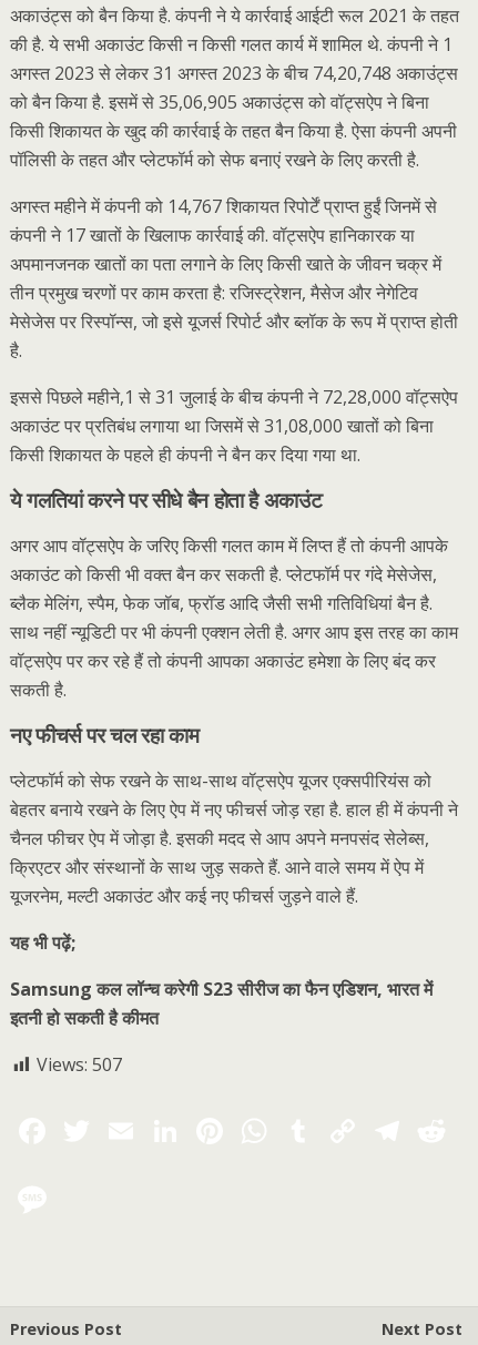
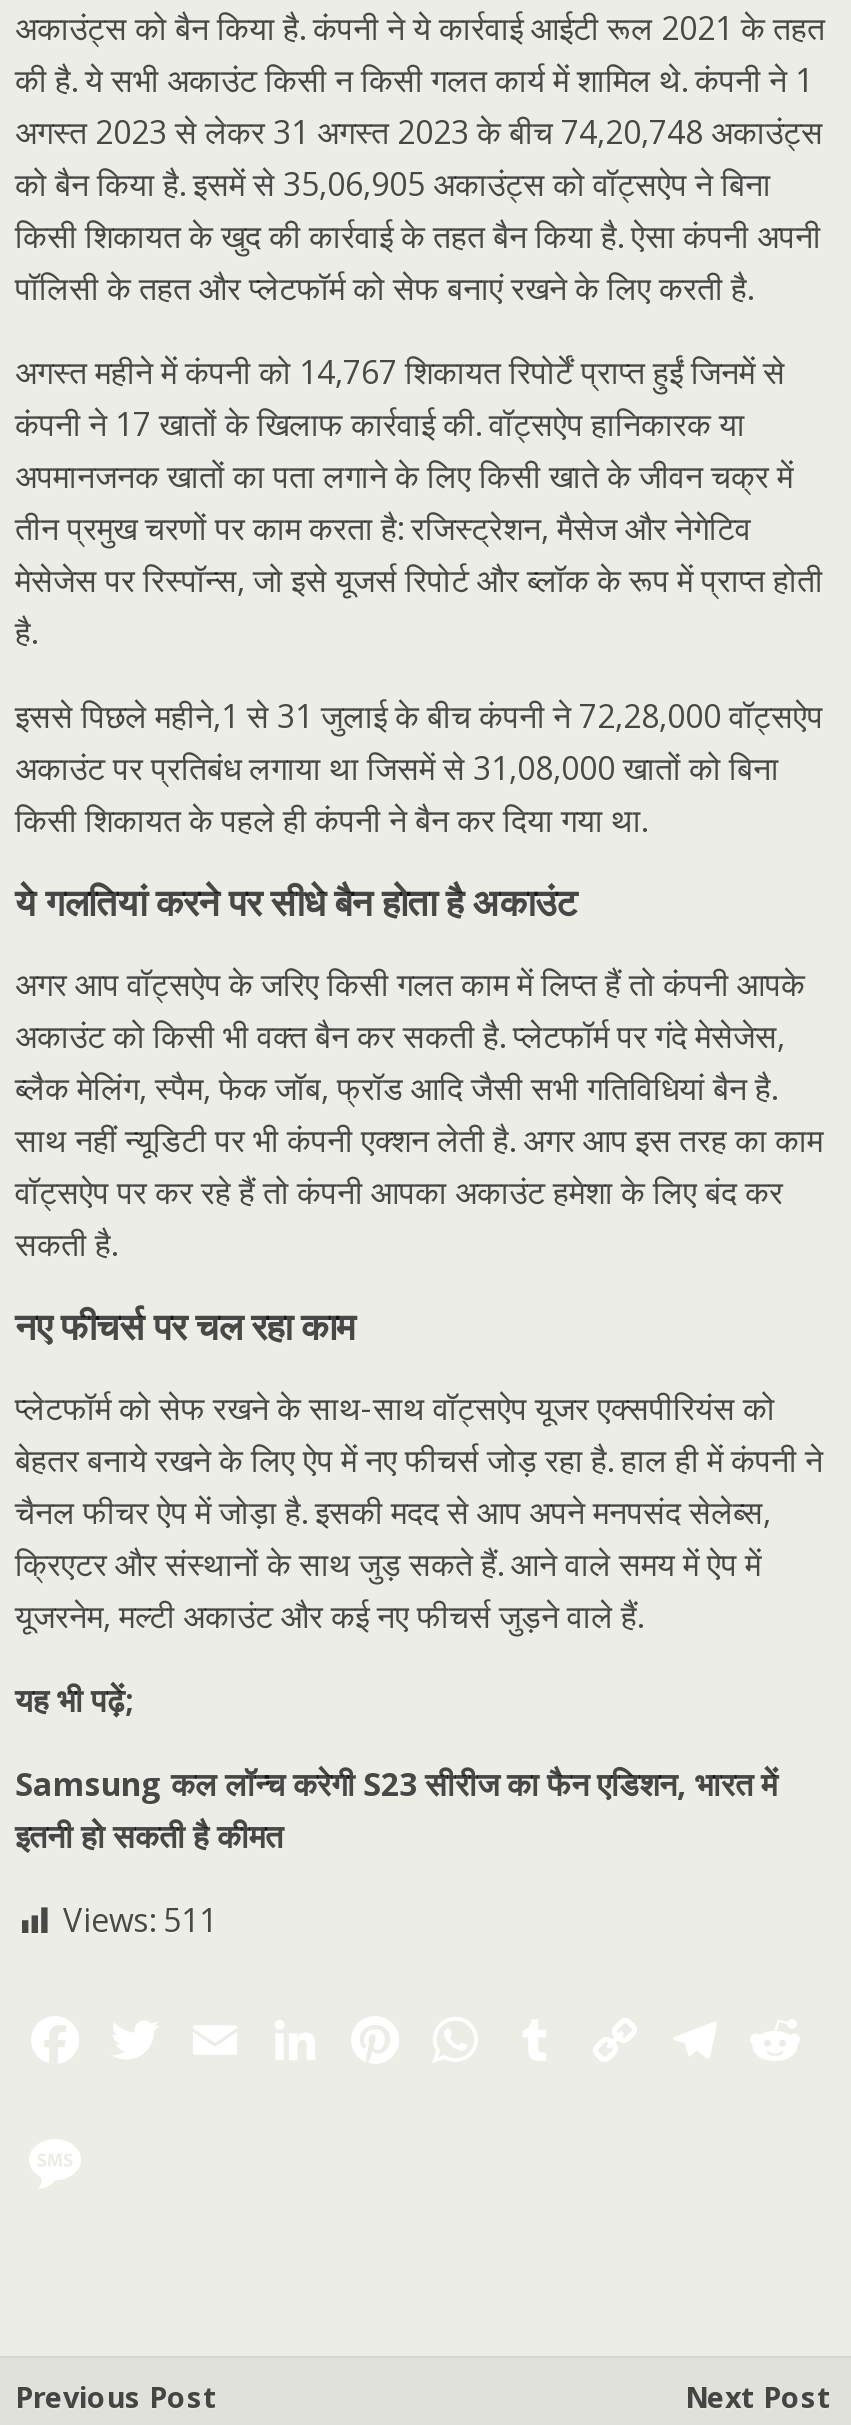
[37,1052,122,1077] Views: 507 -> [63,1898,217,1942] Views: 511

